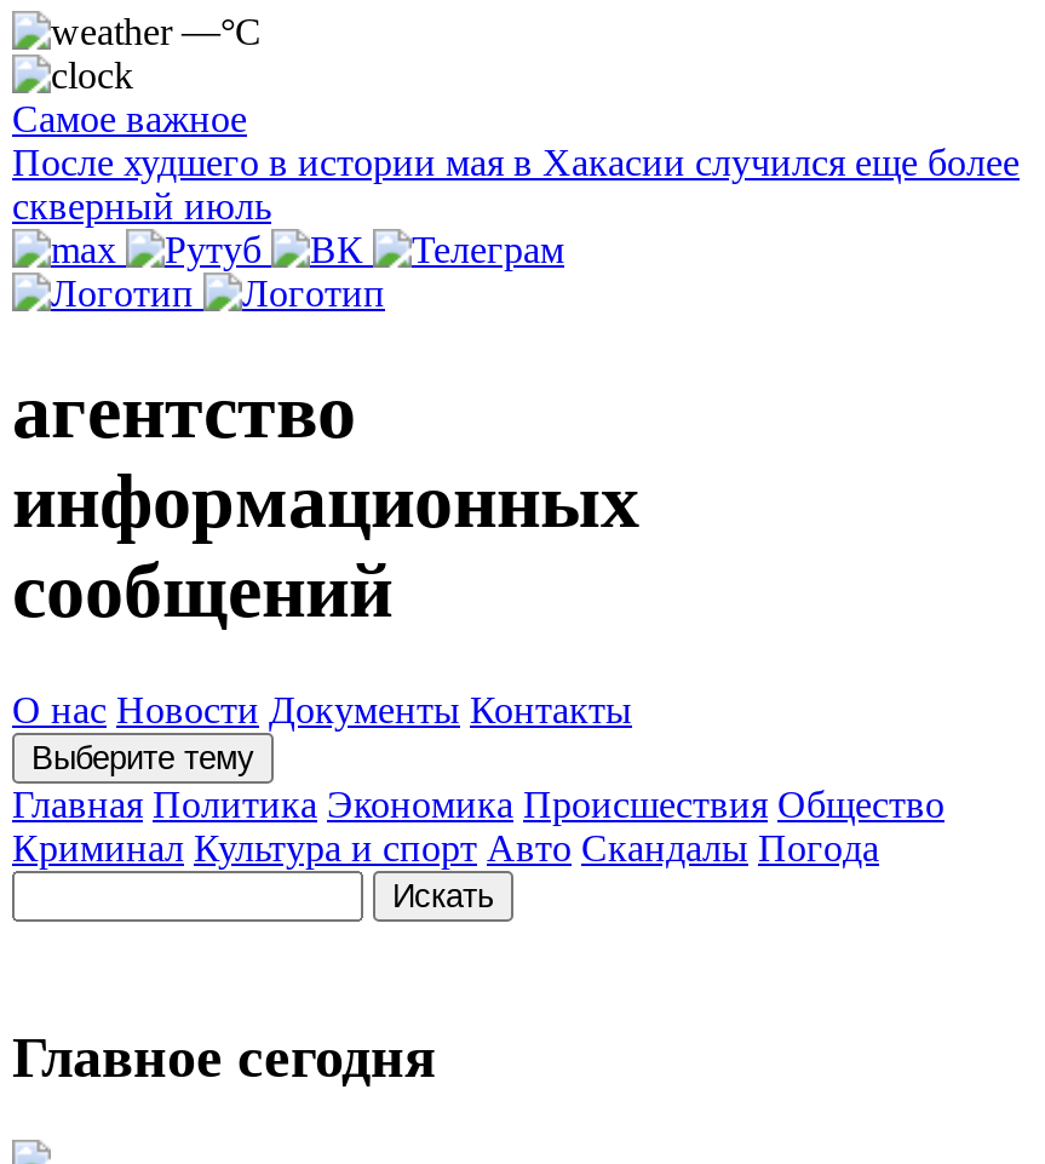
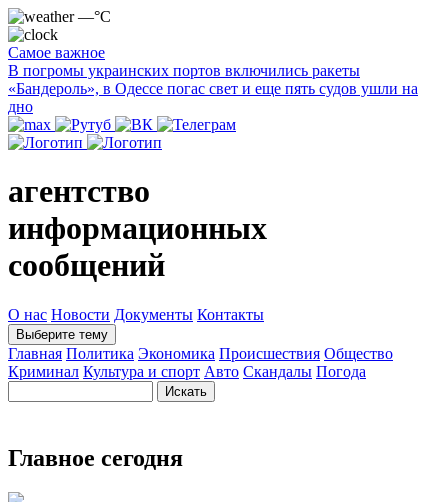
[12,142,1020,227] После худшего в истории мая в Хакасии случился еще более | скверный июль -> [8,62,418,115] В погромы украинских портов включились ракеты | «Бандероль», в Одессе погас свет и еще пять судов ушли на | дно

